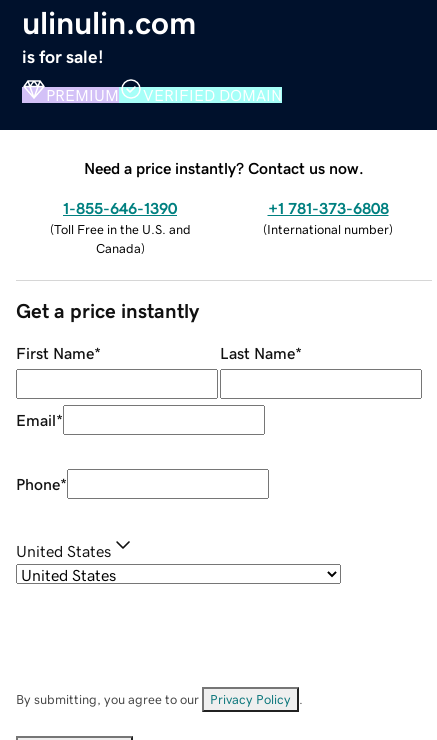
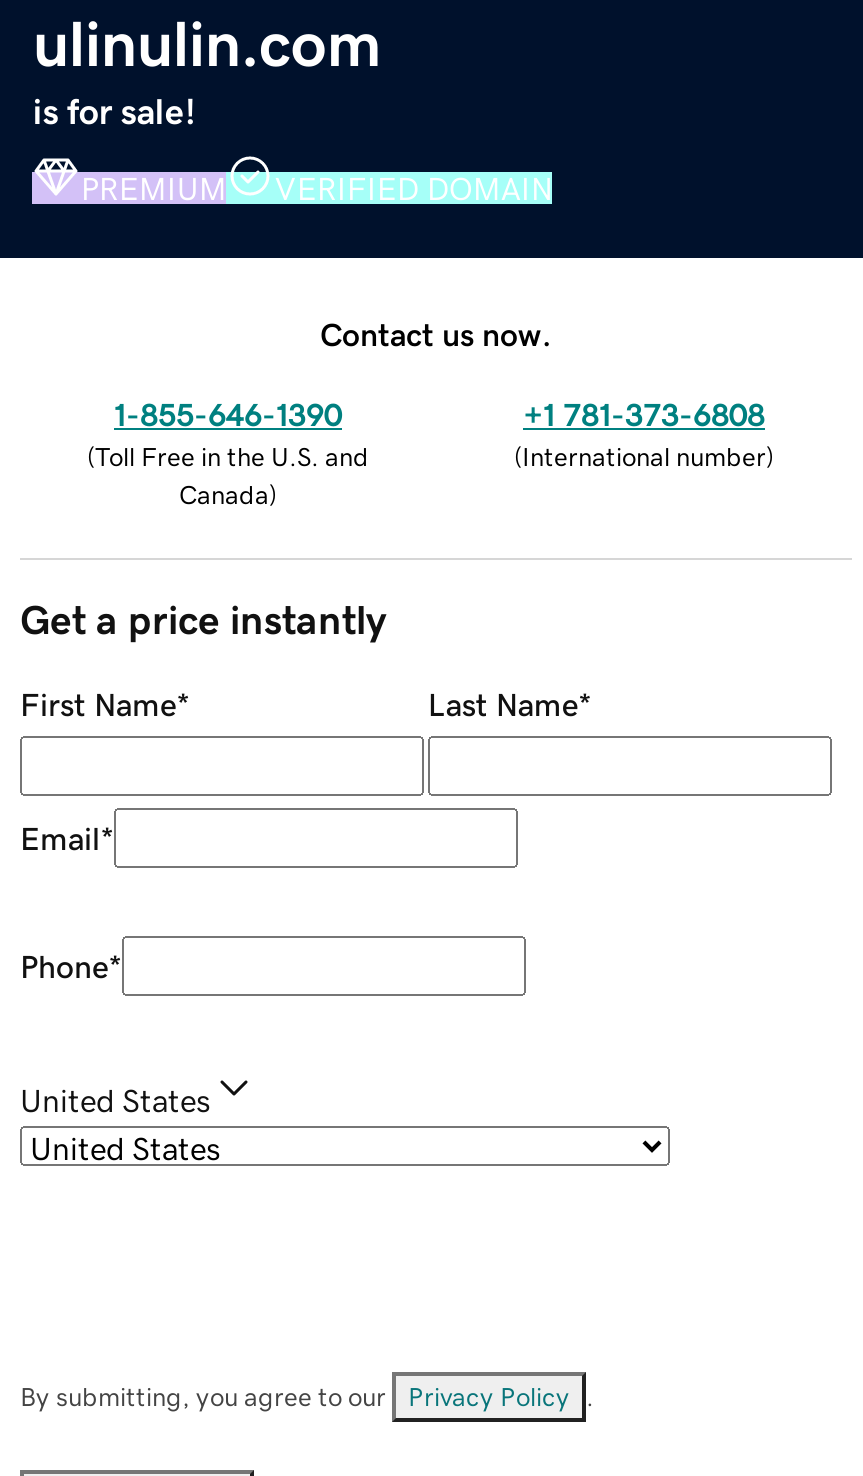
[84,160,364,176] Need a price instantly? Contact us now. -> [320,317,552,349] Contact us now.

